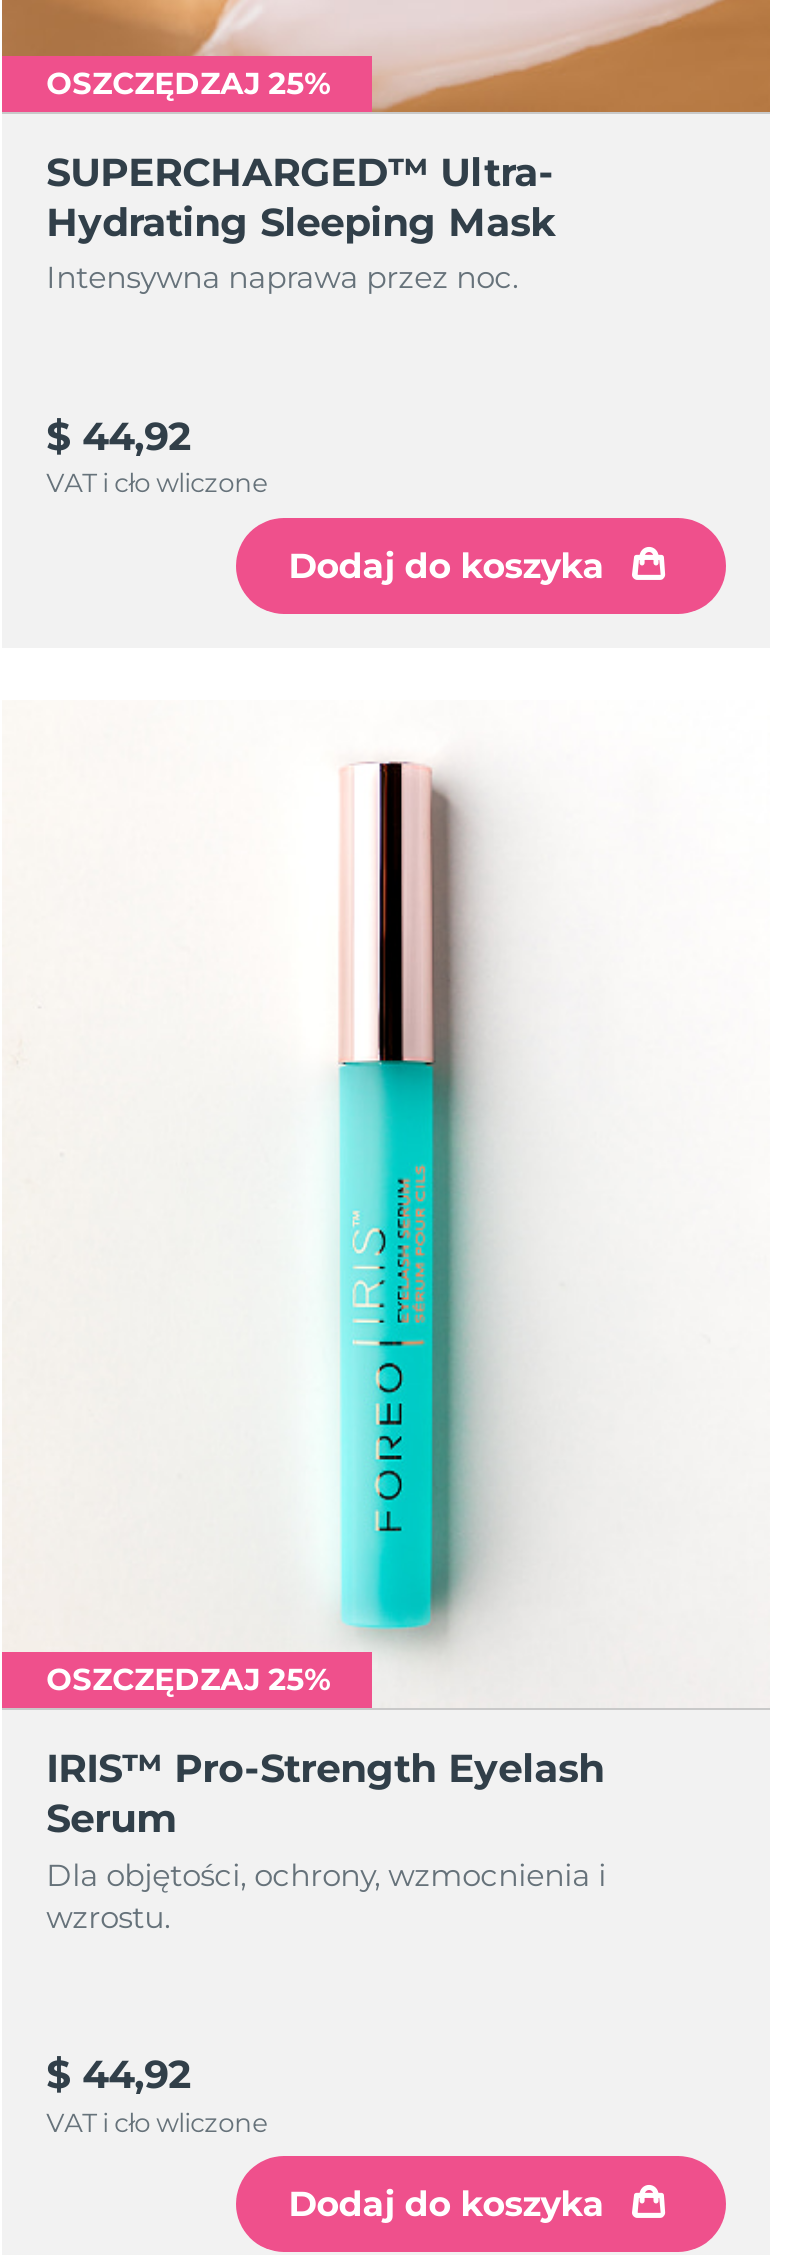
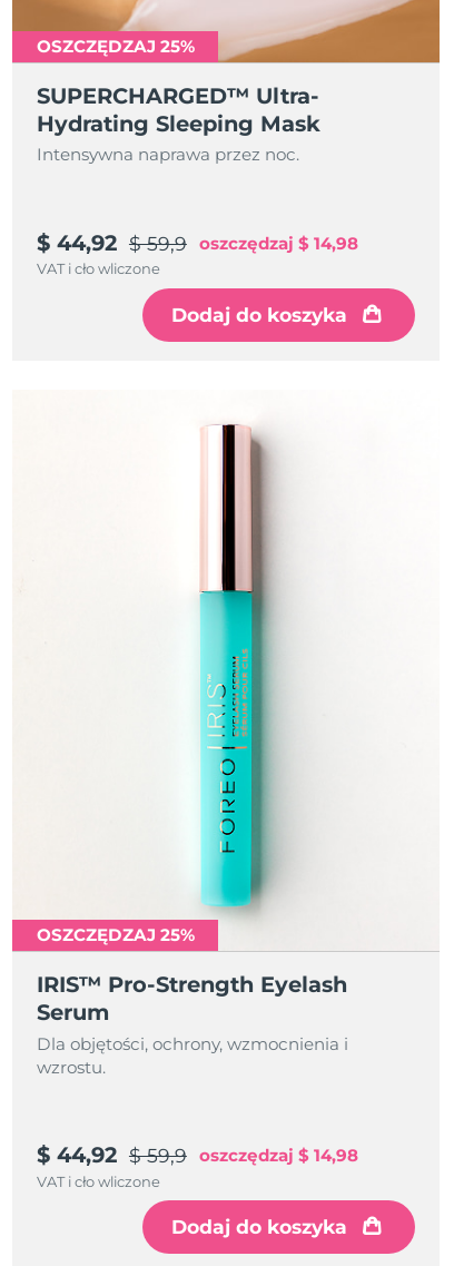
[46,412,190,460] $ 44,92 -> [37,229,358,256] $ 44,92 $ 59,9 oszczędzaj $ 14,98
[46,2050,190,2098] $ 44,92 -> [37,1142,358,1168] $ 44,92 $ 59,9 oszczędzaj $ 14,98

